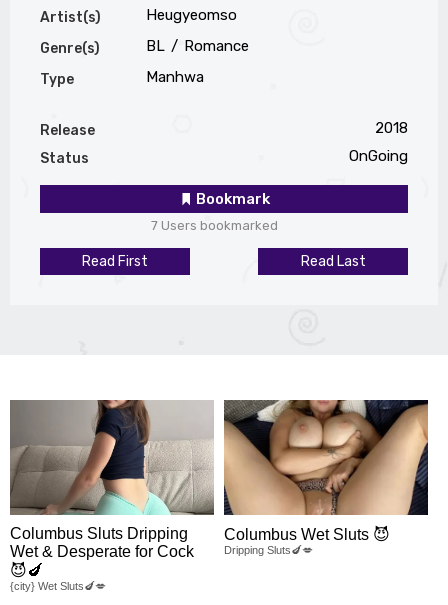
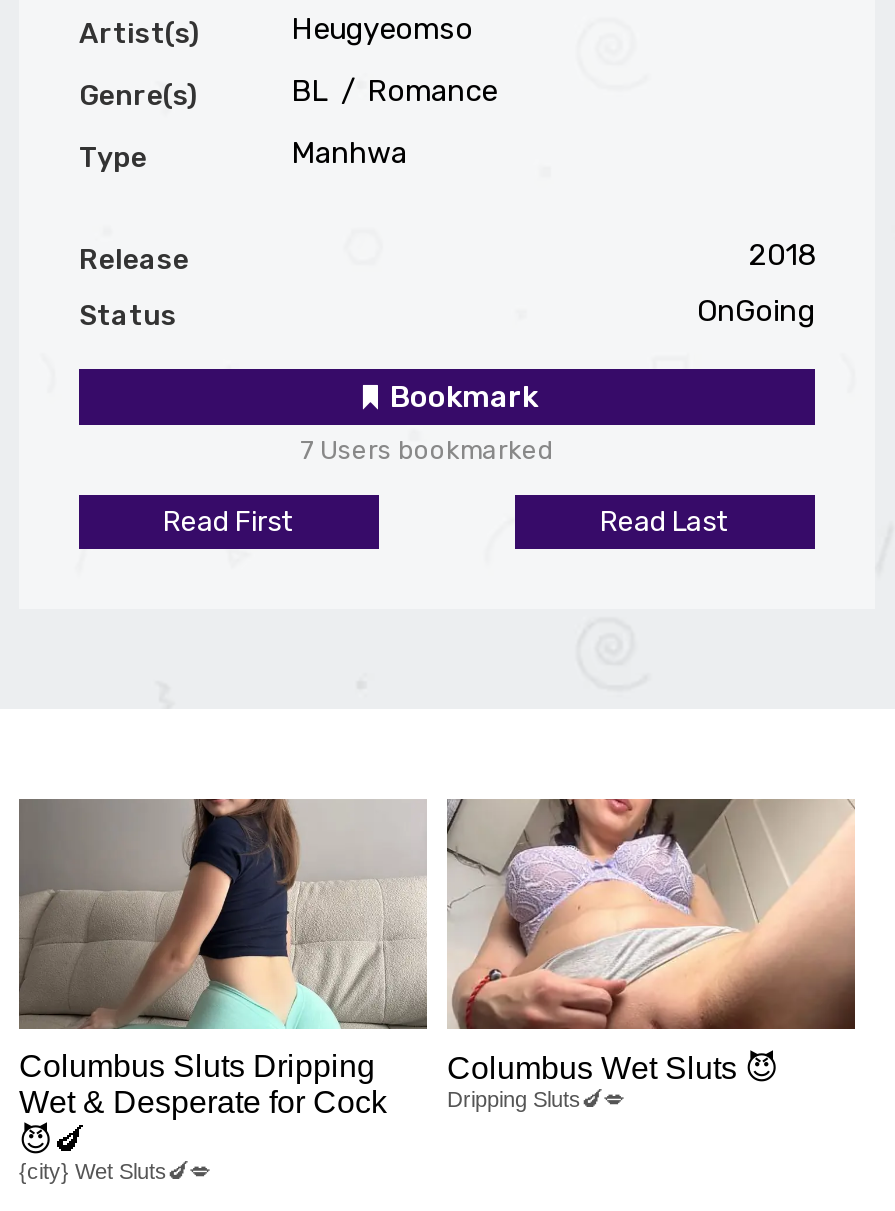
[223,399,429,516] [image] -> [447,797,857,1031] [image]

